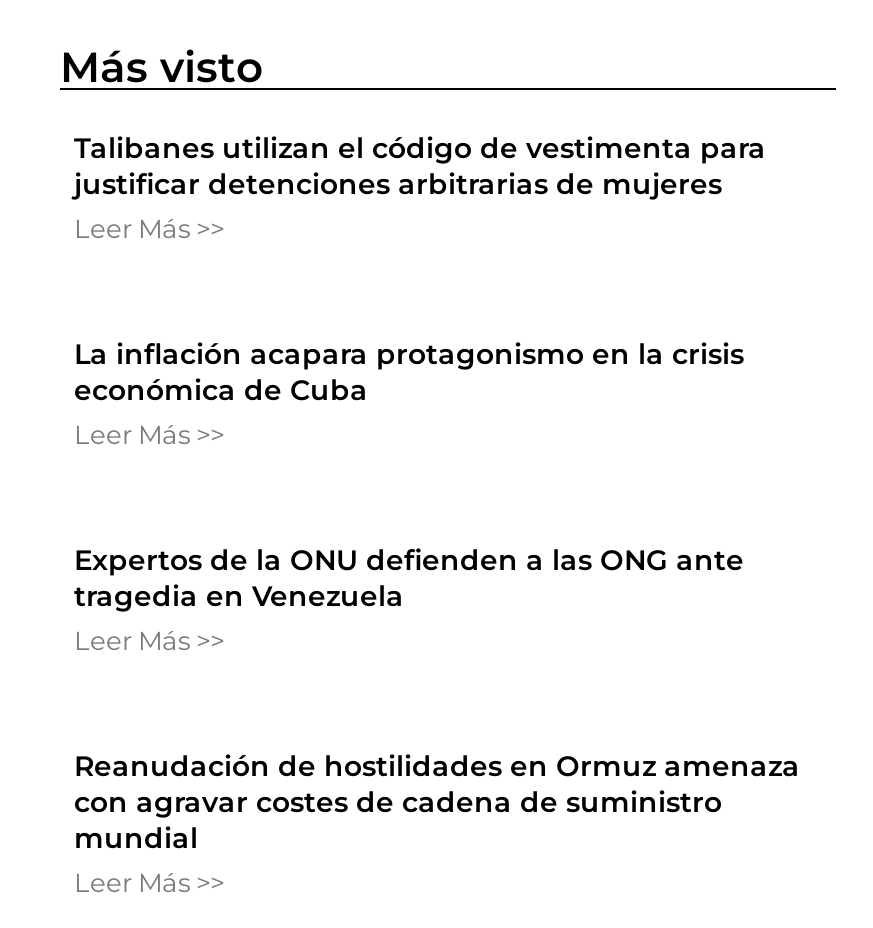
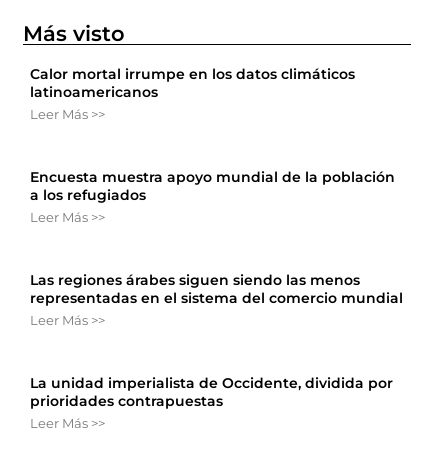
[74,130,766,202] Talibanes utilizan el código de vestimenta para | justificar detenciones arbitrarias de mujeres -> [30,65,355,101] Calor mortal irrumpe en los datos climáticos | latinoamericanos
[74,336,744,408] La inflación acapara protagonismo en la crisis | económica de Cuba -> [30,168,395,204] Encuesta muestra apoyo mundial de la población | a los refugiados
[74,542,744,614] Expertos de la ONU defienden a las ONG ante | tragedia en Venezuela -> [30,271,403,307] Las regiones árabes siguen siendo las menos | representadas en el sistema del comercio mundial
[74,748,800,856] Reanudación de hostilidades en Ormuz amenaza | con agravar costes de cadena de suministro | mundial -> [30,374,393,410] La unidad imperialista de Occidente, dividida por | prioridades contrapuestas

